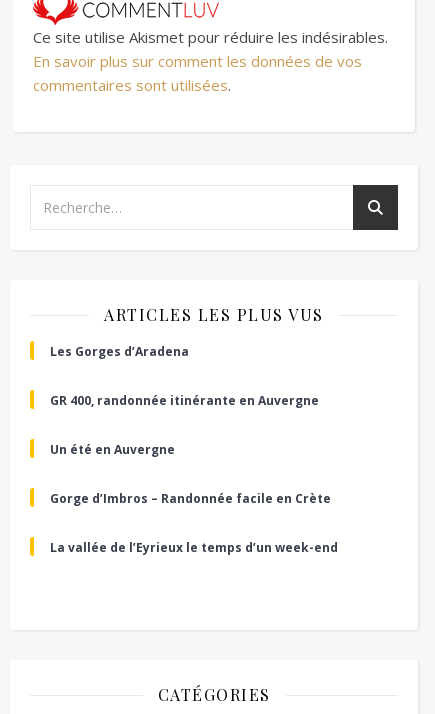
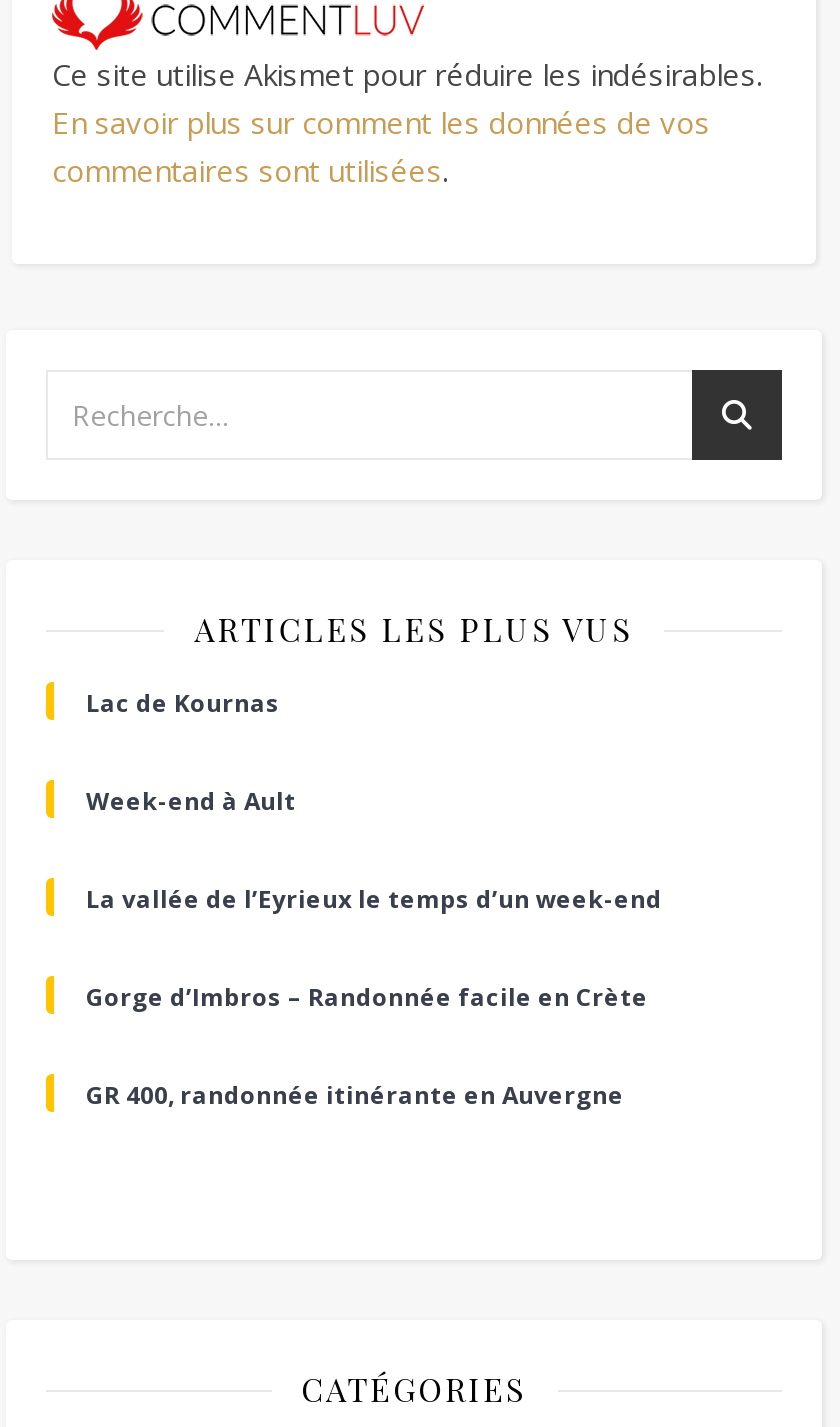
[50,343,189,360] Les Gorges d’Aradena -> [86,686,296,818] Lac de Kournas | Week-end à Ault
moved [50,392,319,409] -> [86,1078,624,1112]: GR 400, randonnée itinérante en Auvergne
[50,441,175,458] Un été en Auvergne -> none
moved [50,490,338,556] -> [86,882,662,1014]: Gorge d’Imbros – Randonnée facile en Crète | La vallée de l’Eyrieux le temps d’un week-end

